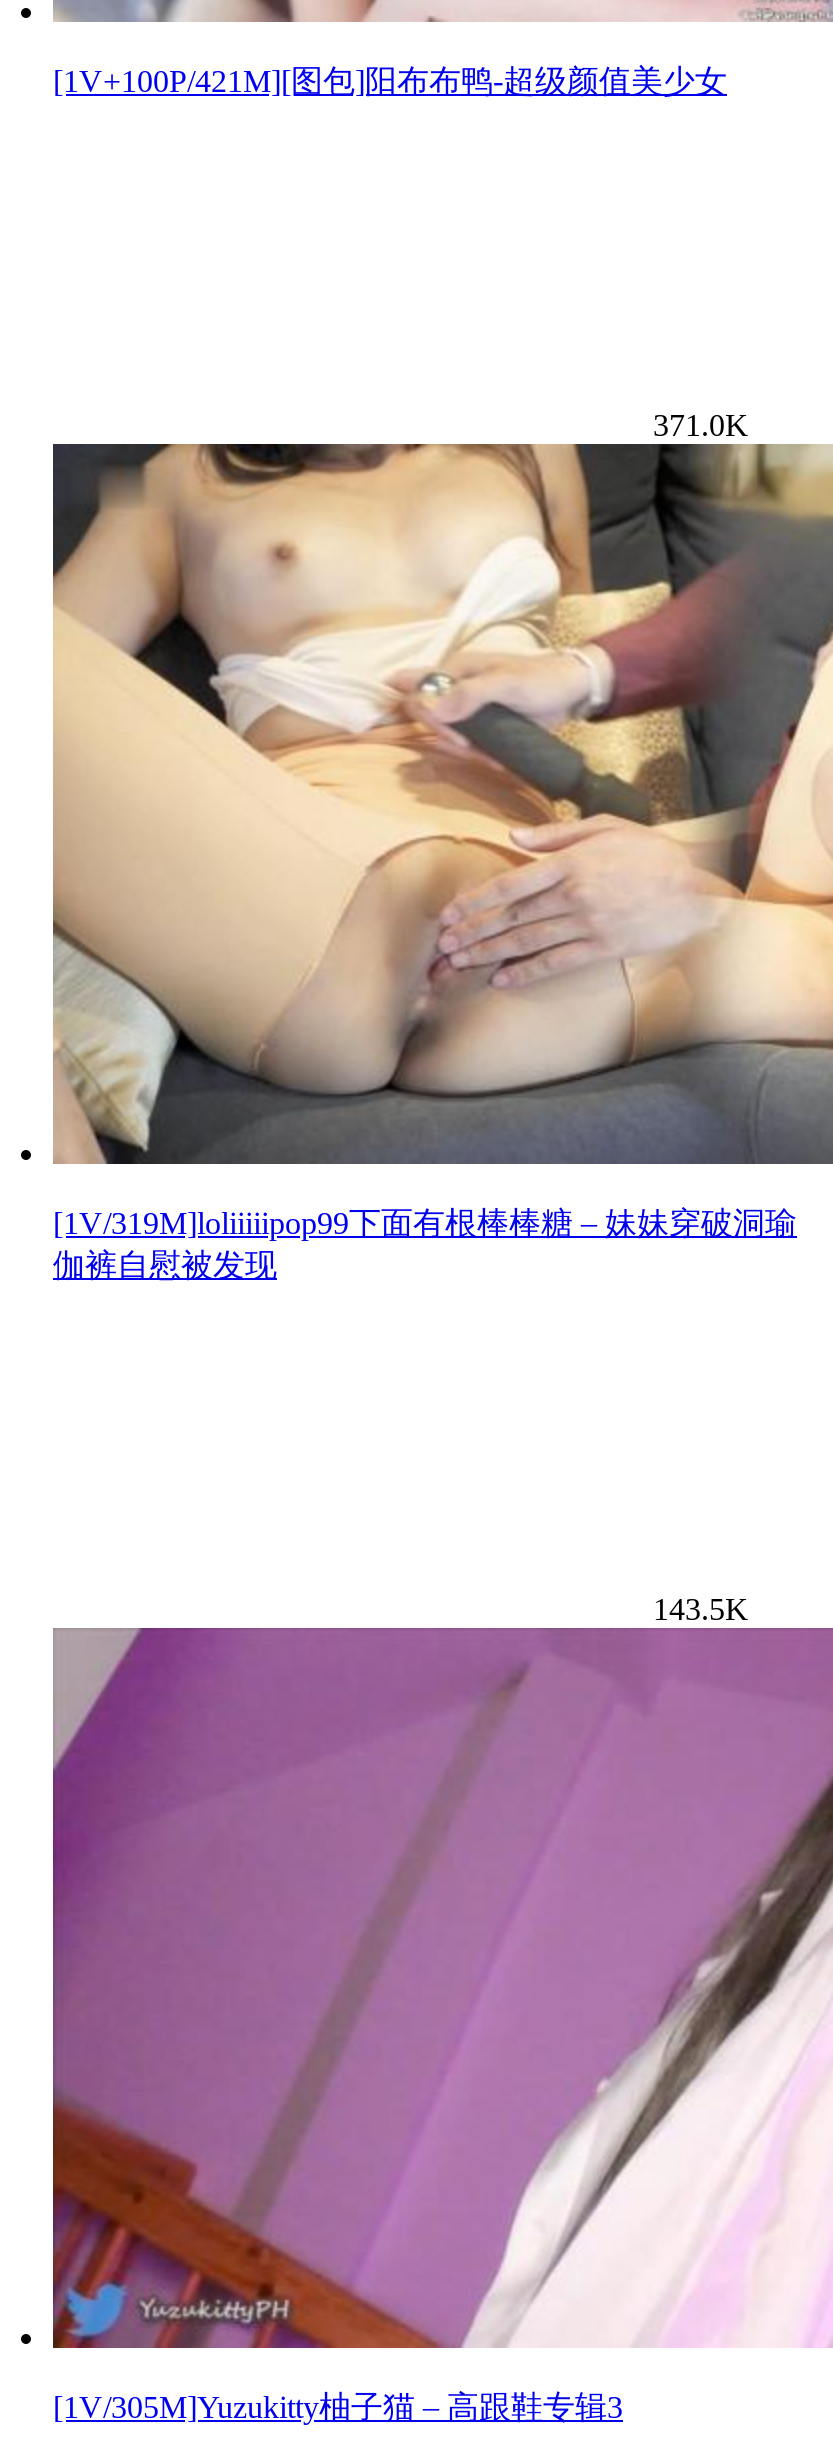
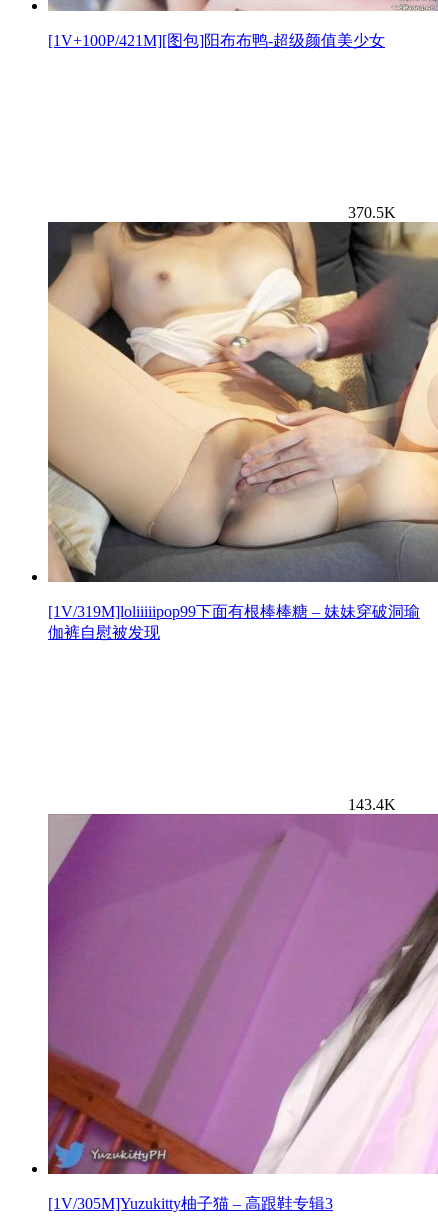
[653,407,749,441] 371.0K -> [348,203,396,220] 370.5K
[653,1591,749,1625] 143.5K -> [348,795,396,812] 143.4K

